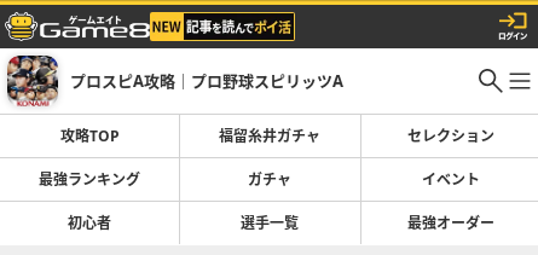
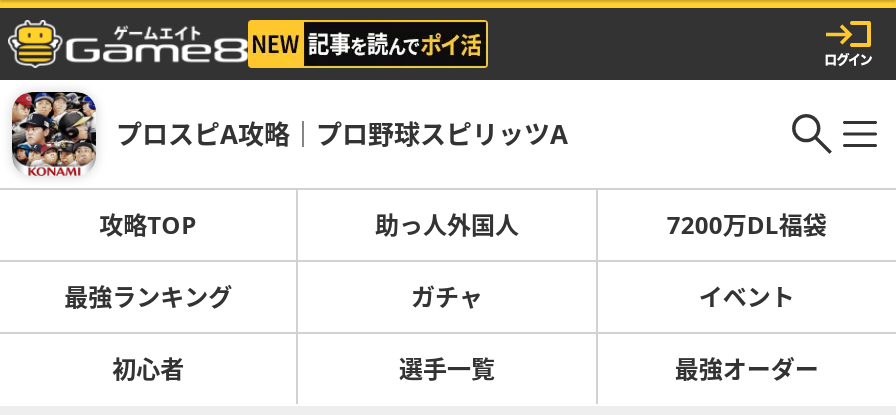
[219,126,495,146] 福留糸井ガチャ | セレクション -> [375,208,827,242] 助っ人外国人 | 7200万DL福袋

